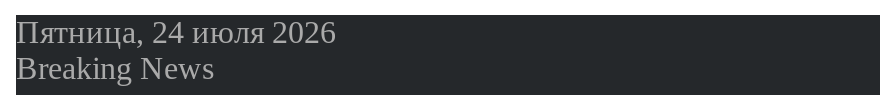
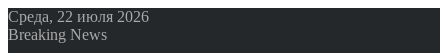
[16,15,336,49] Пятница, 24 июля 2026 -> [8,8,149,25] Среда, 22 июля 2026

